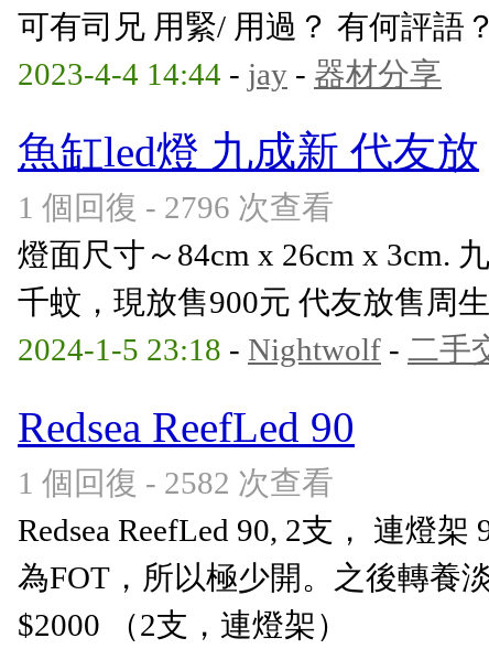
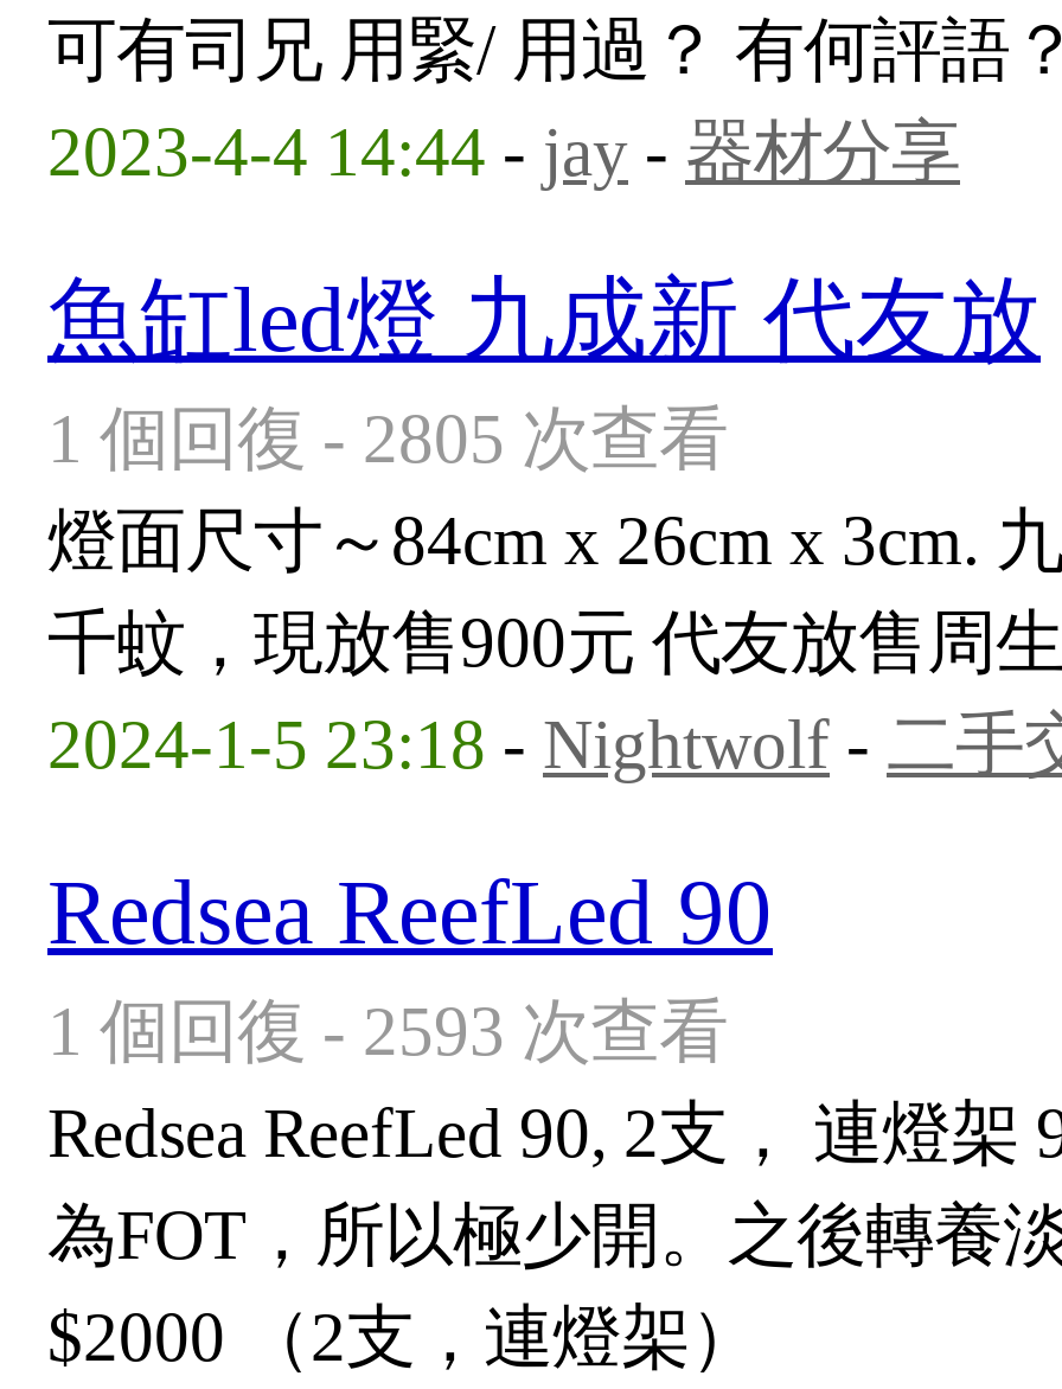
[18,190,334,225] 1 個回復 - 2796 次查看 -> [47,401,728,476] 1 個回復 - 2805 次查看
[18,465,334,500] 1 個回復 - 2582 次查看 -> [47,993,728,1069] 1 個回復 - 2593 次查看

